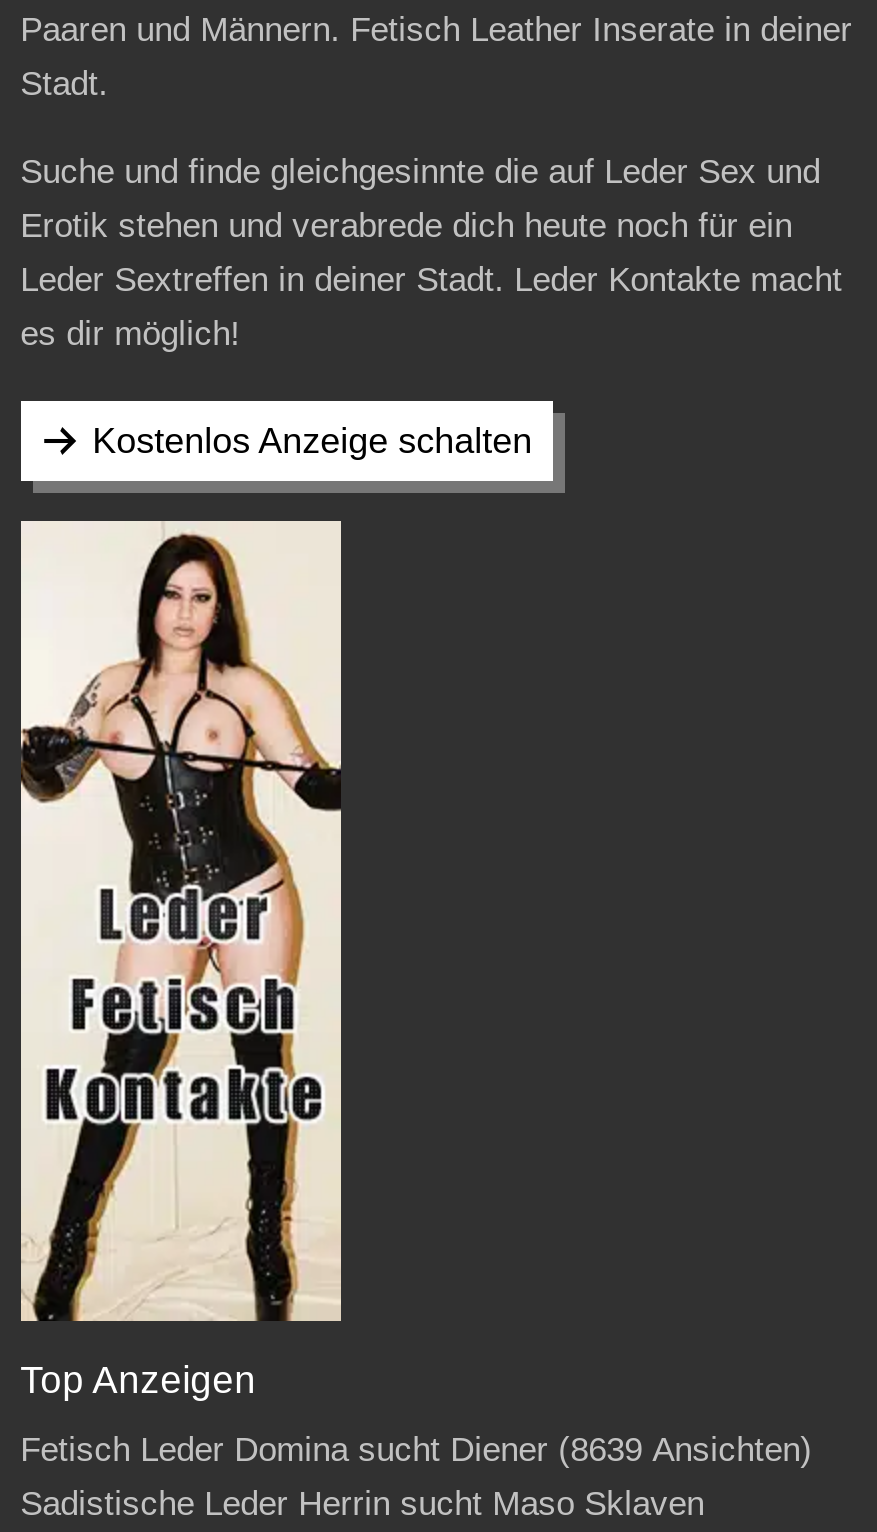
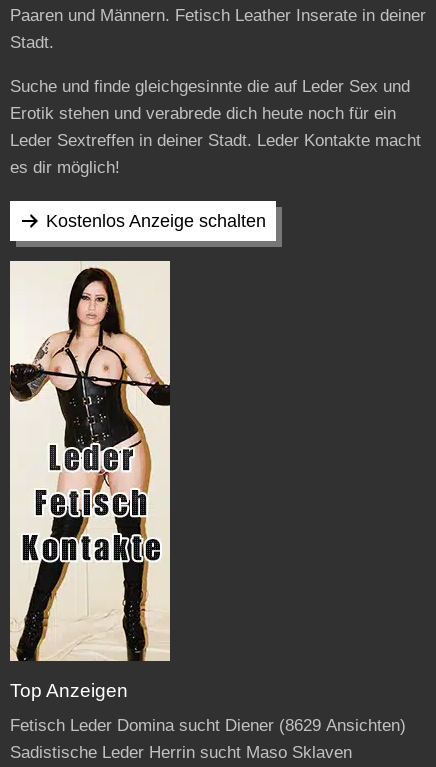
[20,1431,812,1469] Fetisch Leder Domina sucht Diener (8639 Ansichten) -> [10,716,406,735] Fetisch Leder Domina sucht Diener (8629 Ansichten)

